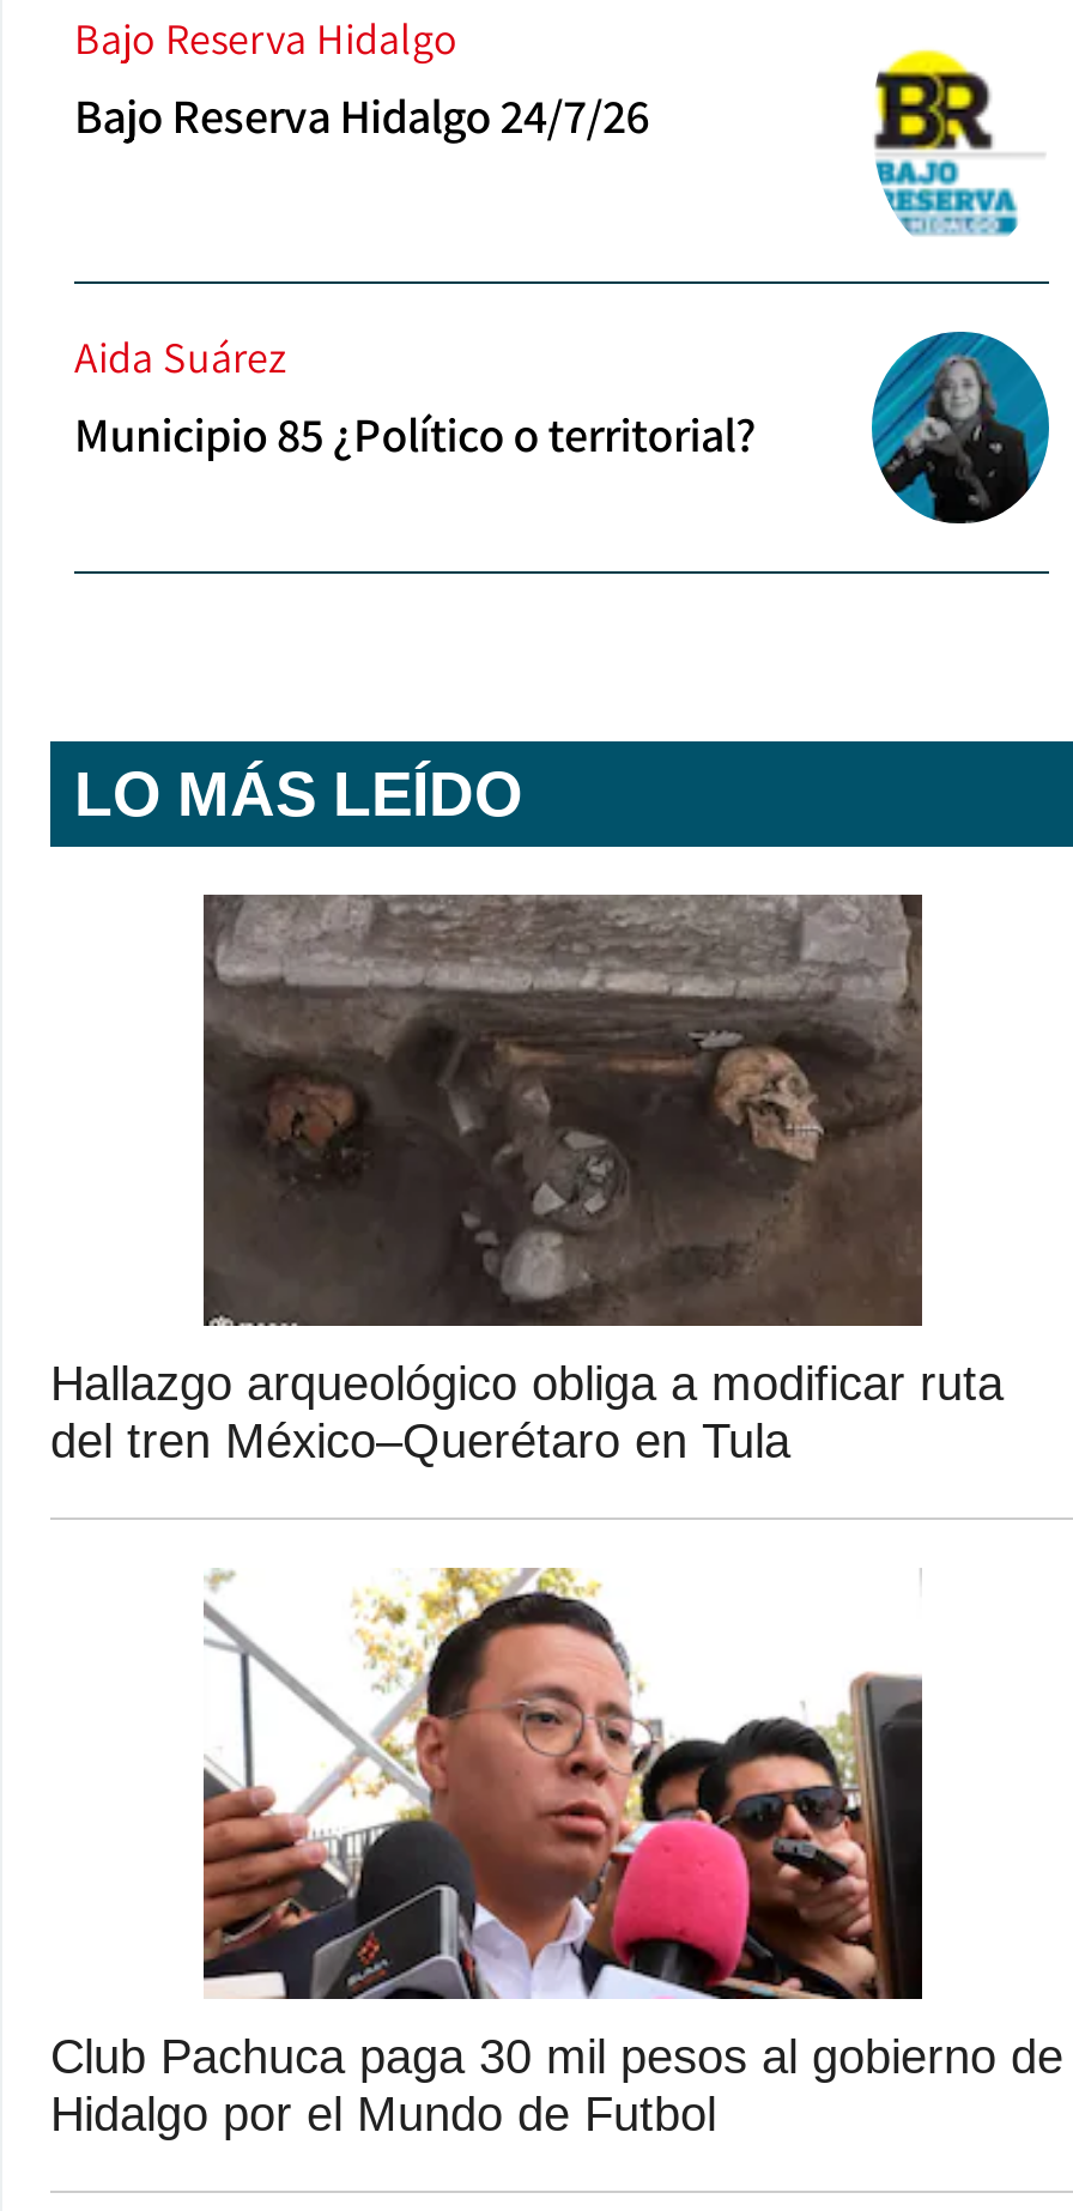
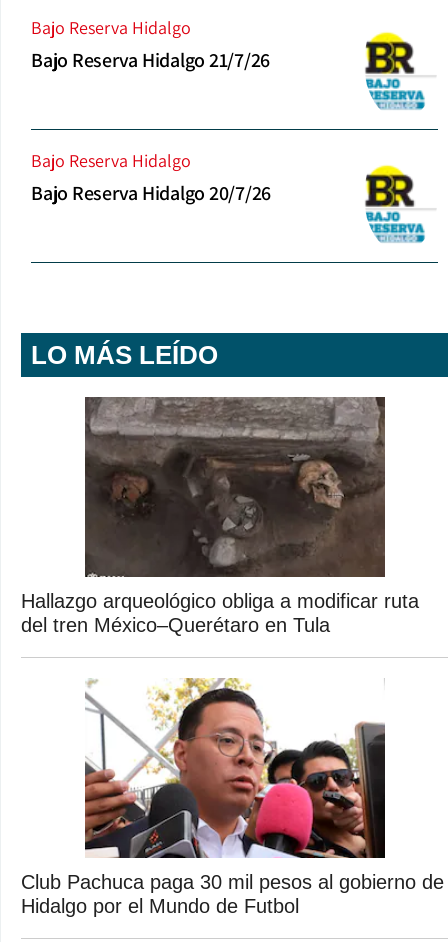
[74,85,649,148] Bajo Reserva Hidalgo 24/7/26 -> [31,47,270,73] Bajo Reserva Hidalgo 21/7/26
[74,329,756,466] Aida Suárez | Municipio 85 ¿Político o territorial? -> [31,149,271,206] Bajo Reserva Hidalgo | Bajo Reserva Hidalgo 20/7/26
[869,329,1051,526] [image] -> [364,162,438,244] [image]

